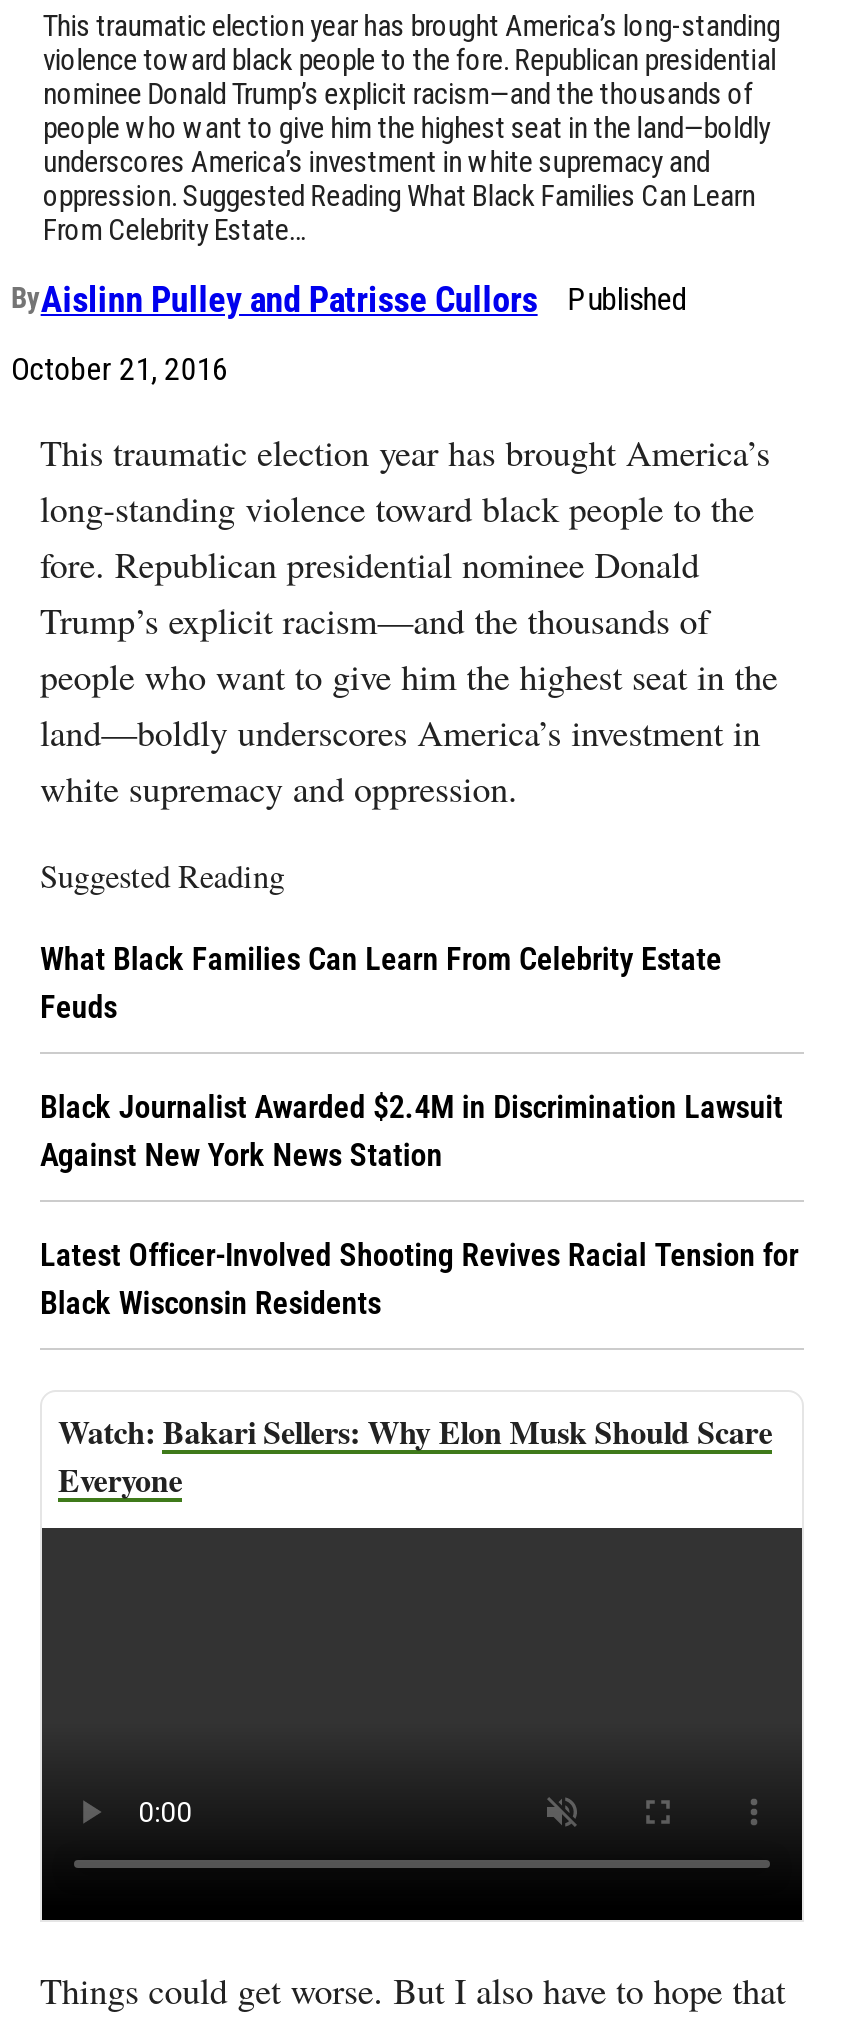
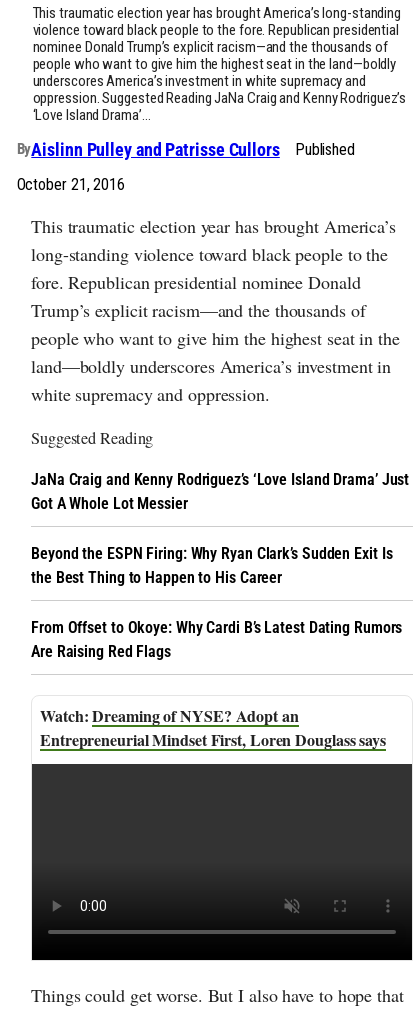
[43,178,755,248] oppression. Suggested Reading What Black Families Can Learn | From Celebrity Estate… -> [32,89,406,124] oppression. Suggested Reading JaNa Craig and Kenny Rodriguez’s | ‘Love Island Drama’…
[40,940,722,1026] What Black Families Can Learn From Celebrity Estate | Feuds -> [31,470,409,513] JaNa Craig and Kenny Rodriguez’s ‘Love Island Drama’ Just | Got A Whole Lot Messier
[40,1088,783,1174] Black Journalist Awarded $2.4M in Discrimination Lawsuit | Against New York News Station -> [31,544,392,587] Beyond the ESPN Firing: Why Ryan Clark’s Sudden Exit Is | the Best Thing to Happen to His Career
[40,1236,798,1322] Latest Officer-Involved Shooting Revives Racial Tension for | Black Wisconsin Residents -> [31,618,402,661] From Offset to Okoye: Why Cardi B’s Latest Dating Rumors | Are Raising Red Flags
[58,1408,772,1502] Bakari Sellers: Why Elon Musk Should Scare | Everyone -> [40,704,386,751] Dreaming of NYSE? Adopt an | Entrepreneurial Mindset First, Loren Douglass says

